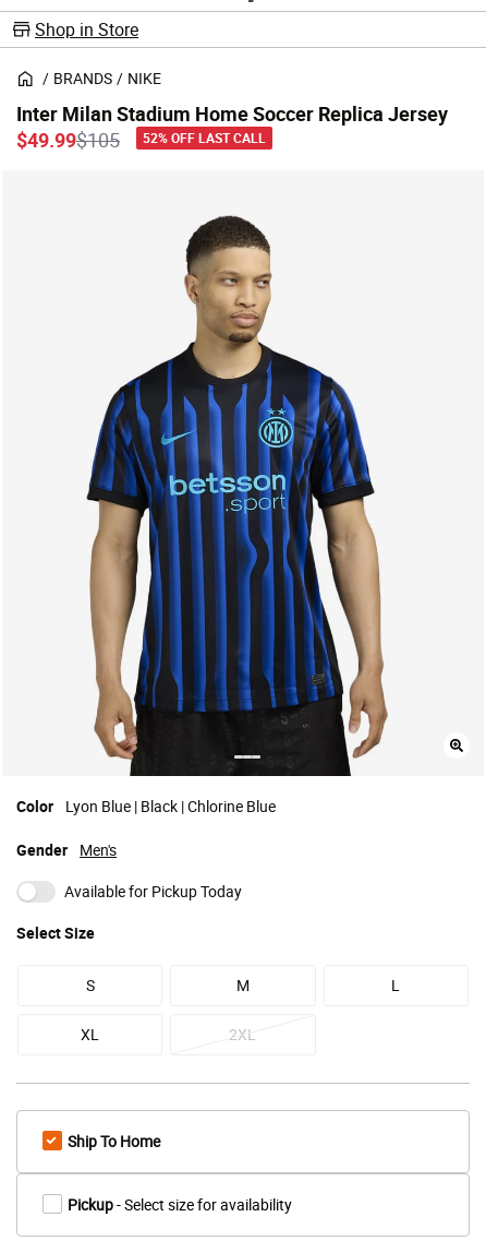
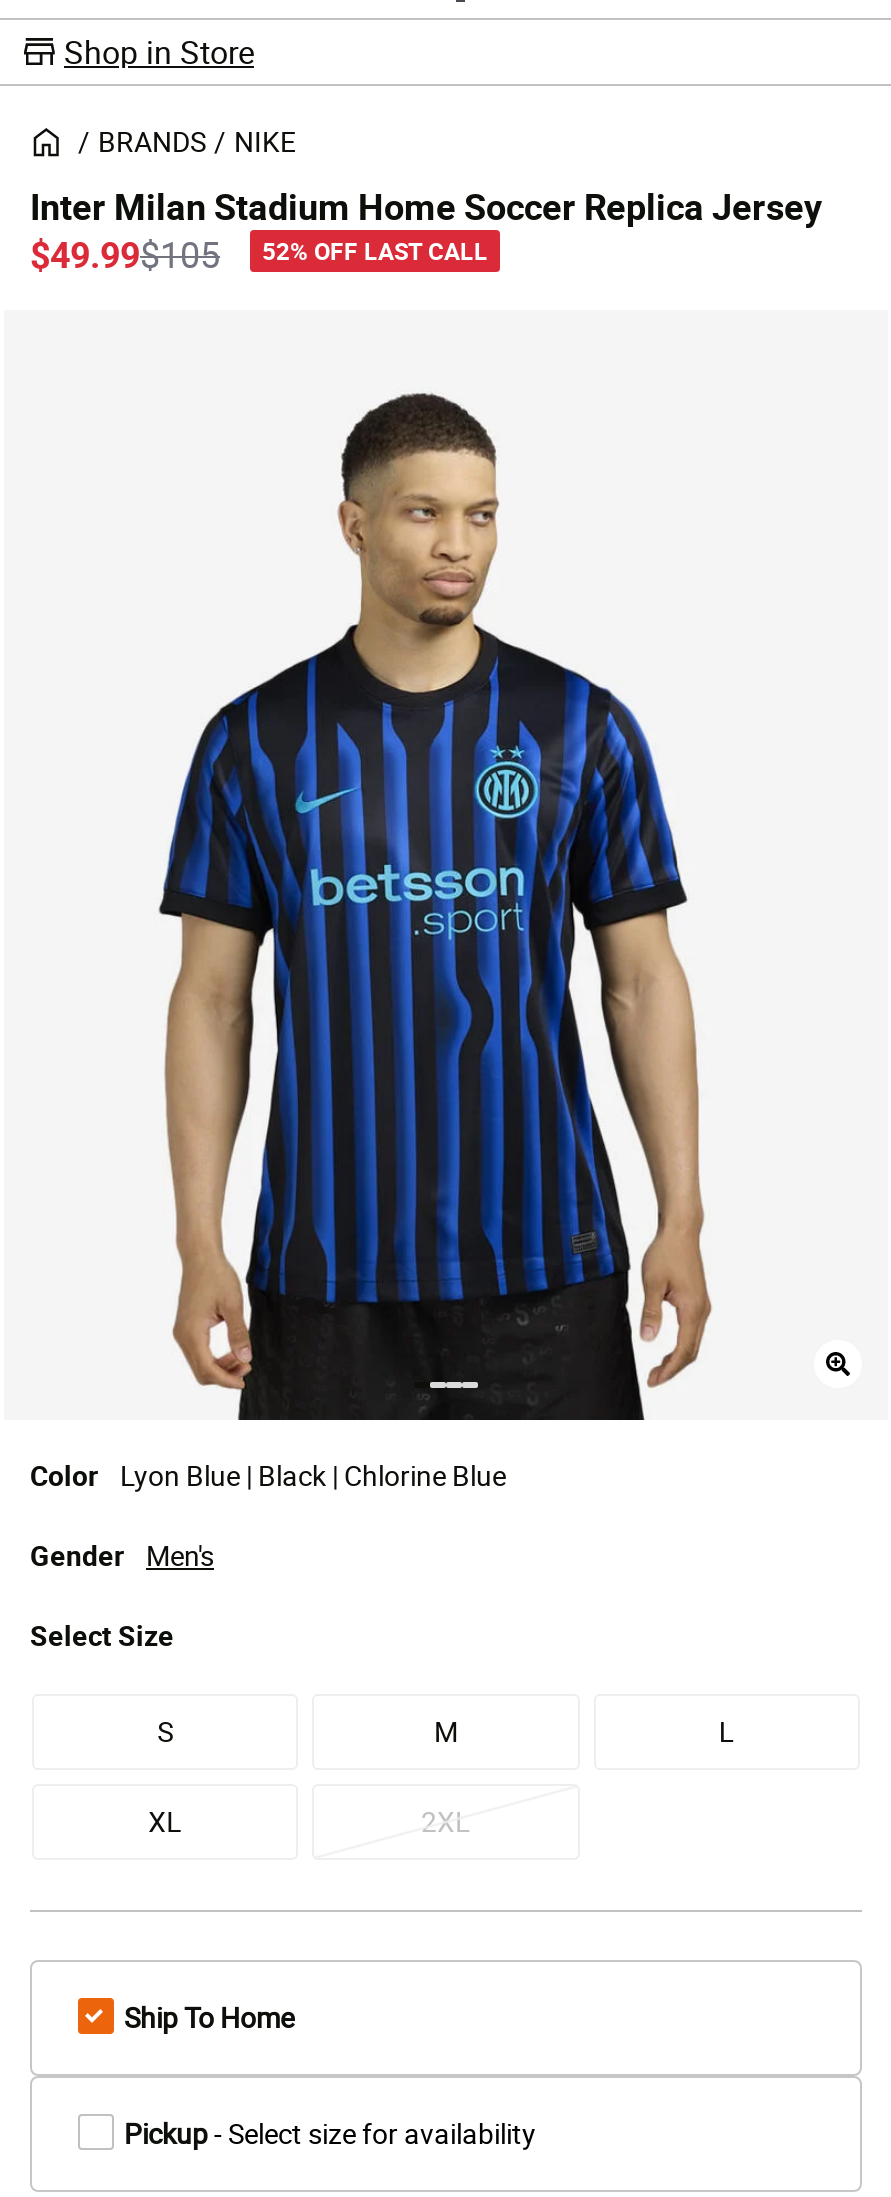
[64,881,242,902] Available for Pickup Today -> none

